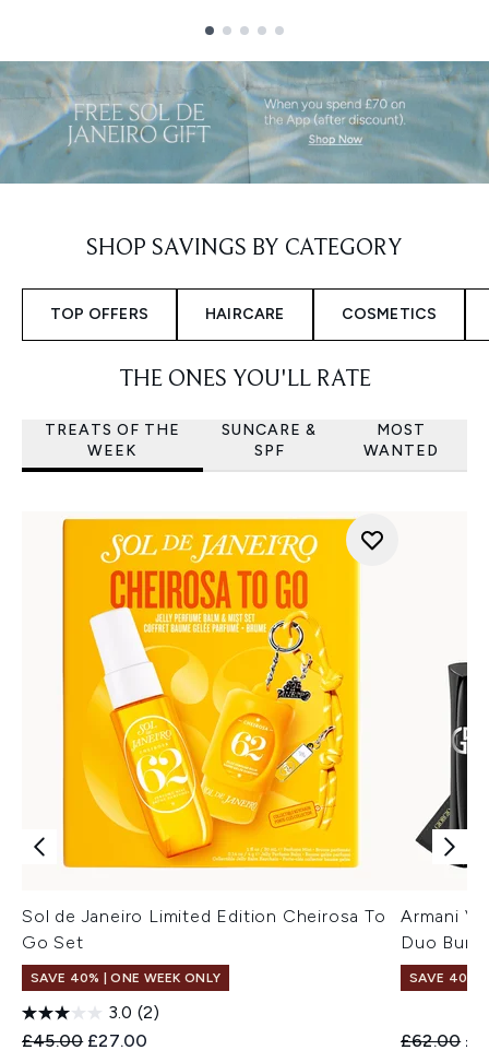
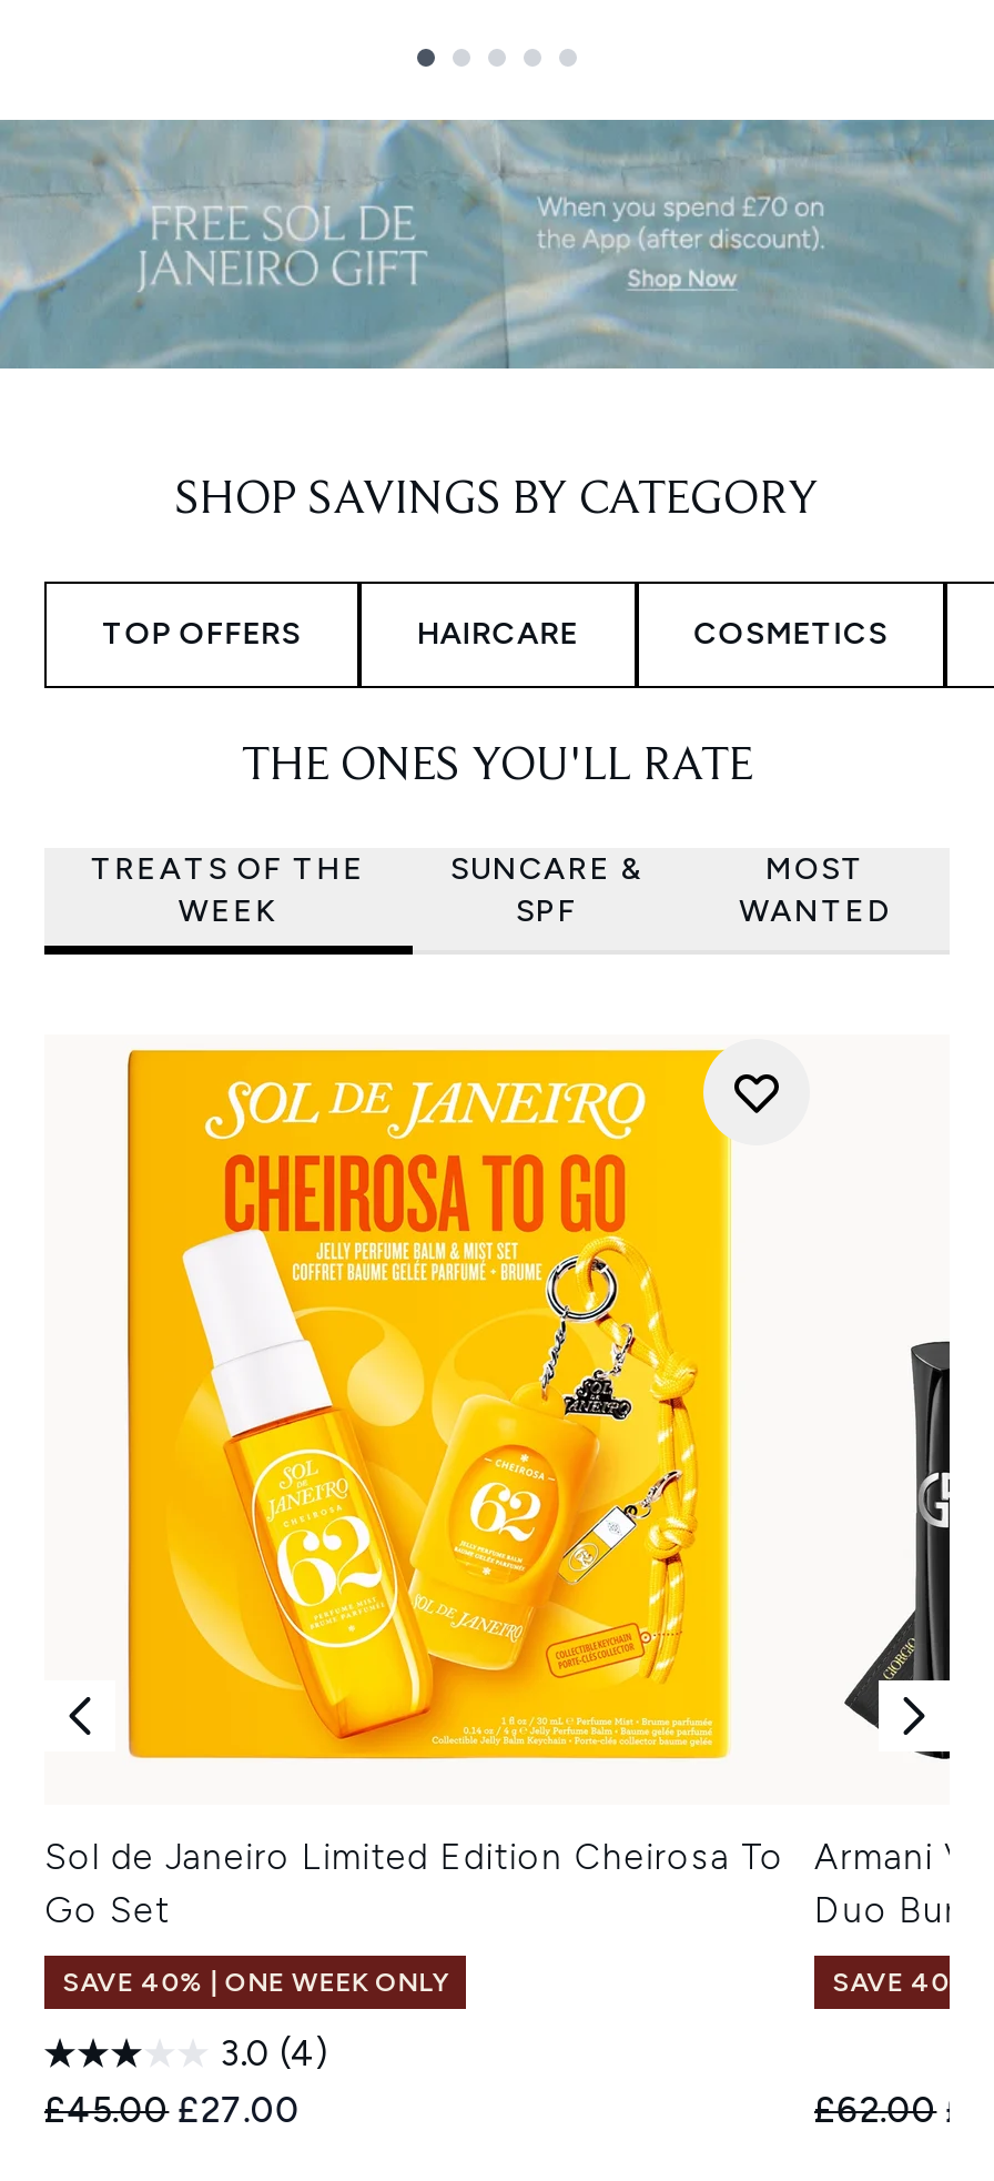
[108,1002,159,1023] 3.0 (2) -> [220,2031,328,2074] 3.0 (4)

